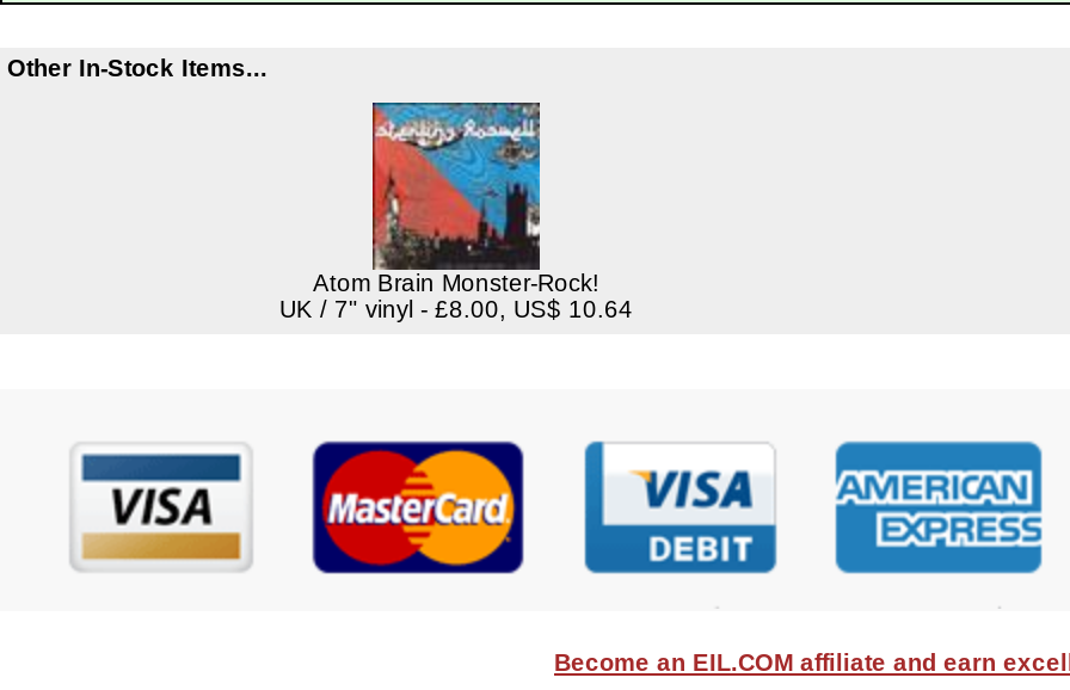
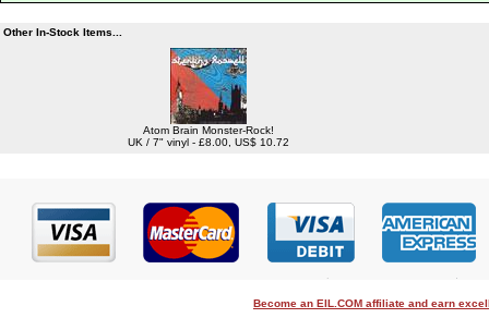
[279,296,633,322] UK / 7" vinyl - £8.00, US$ 10.64 -> [128,136,289,148] UK / 7" vinyl - £8.00, US$ 10.72

